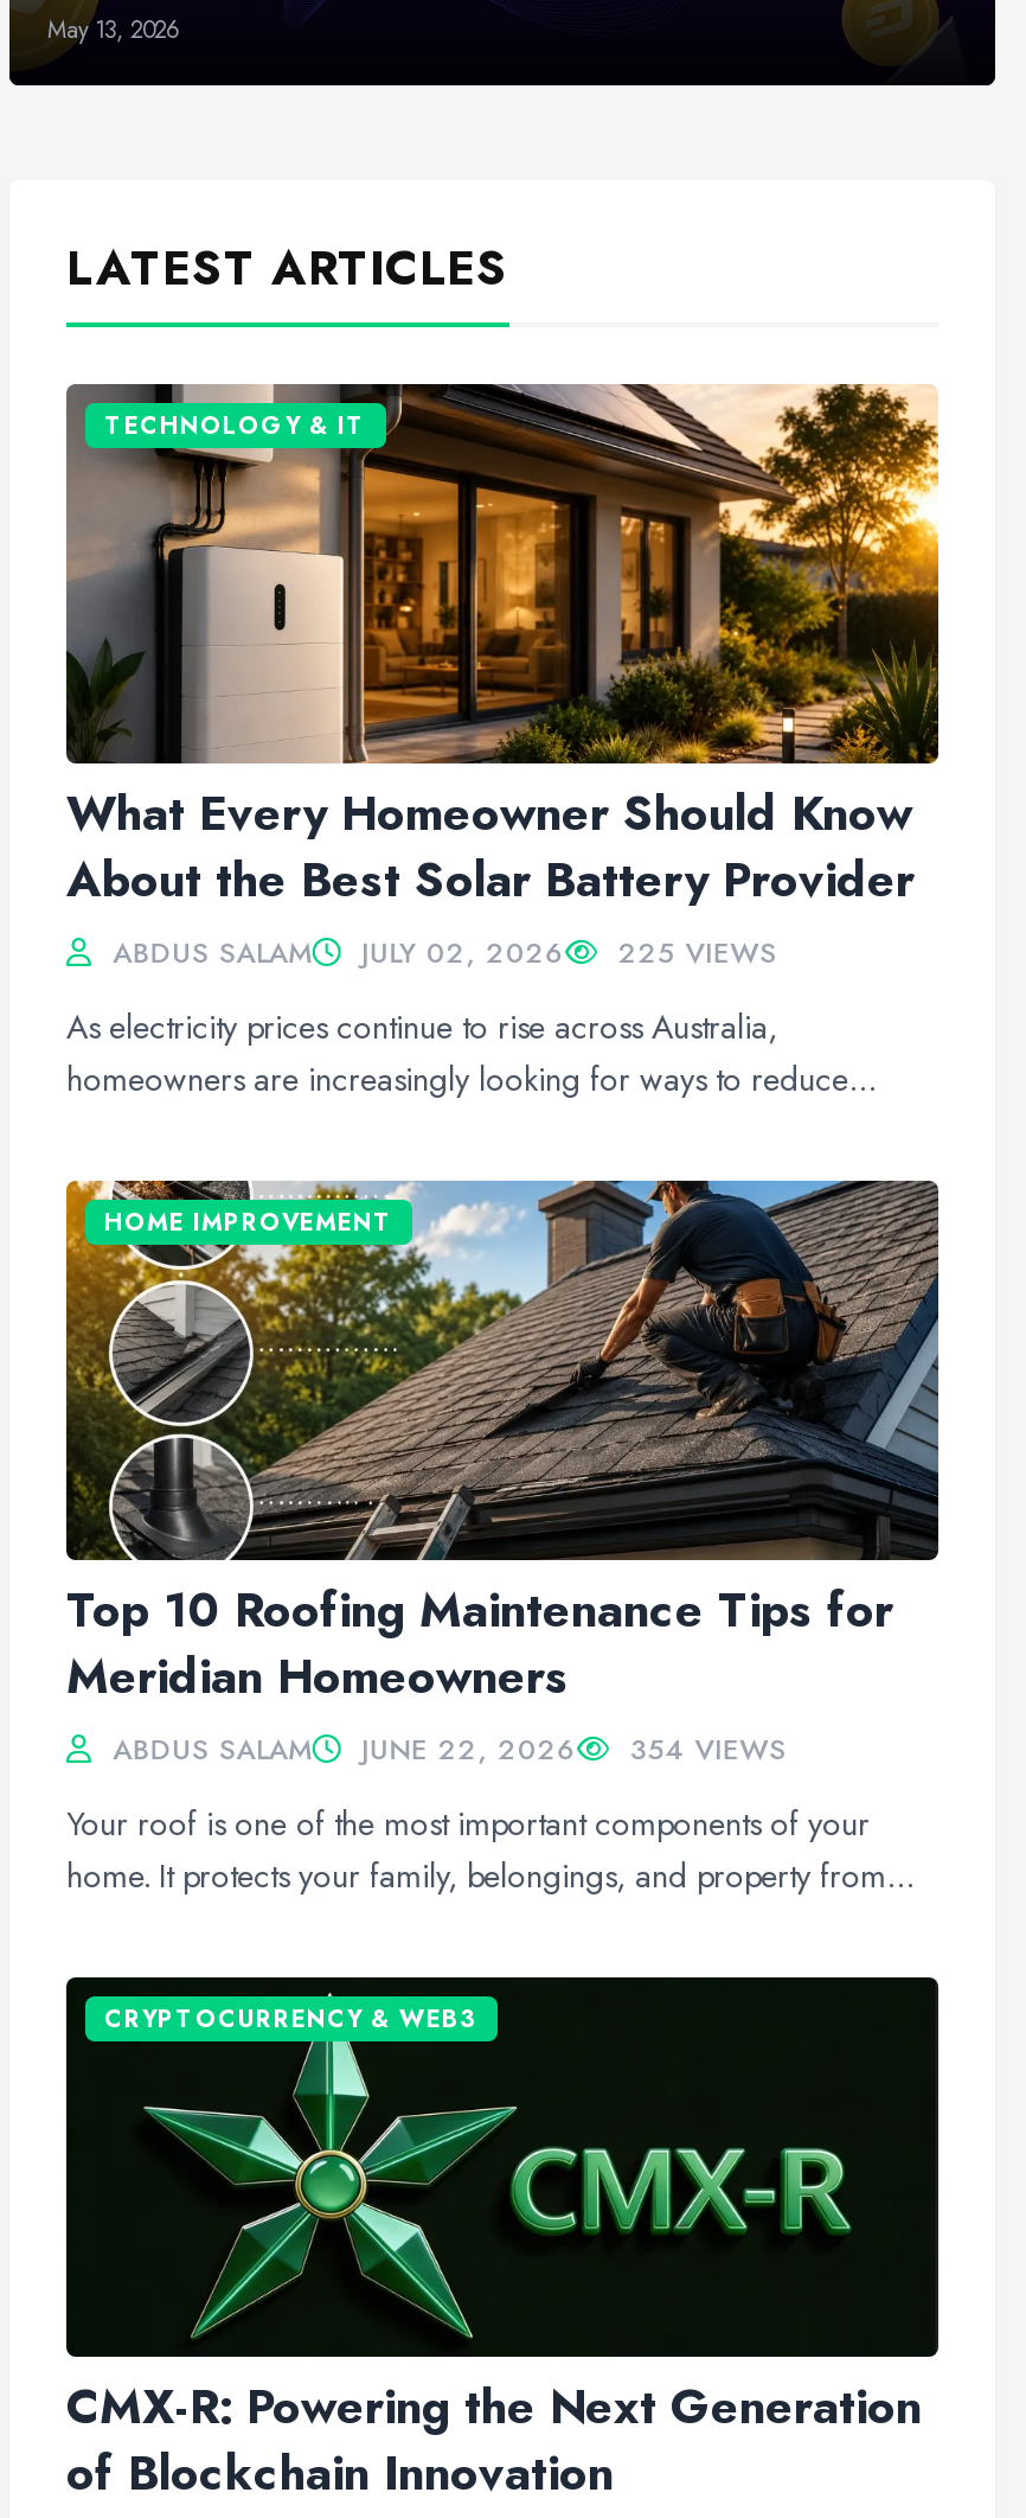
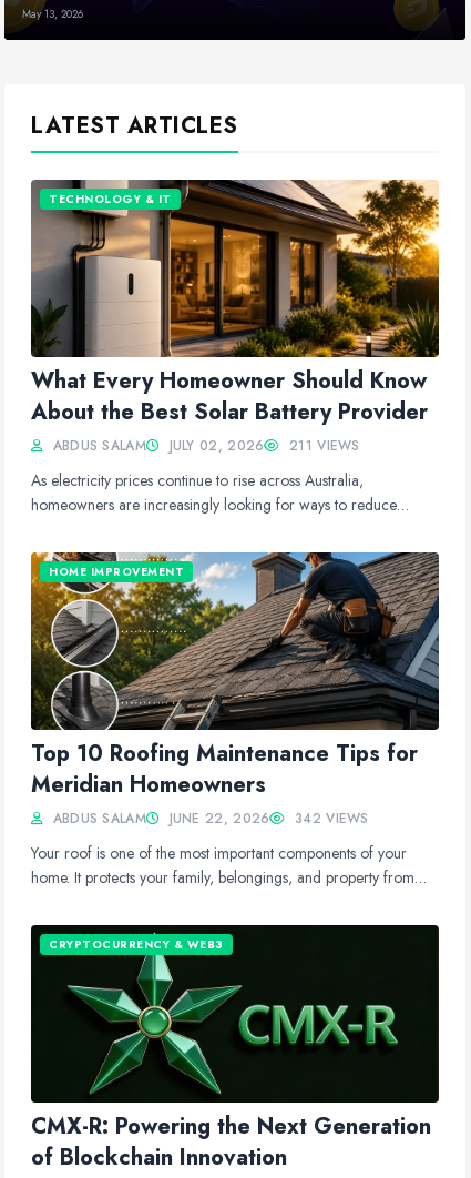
[103,932,777,974] ABDUS SALAM JULY 02, 2026 225 VIEWS -> [48,436,360,456] ABDUS SALAM JULY 02, 2026 211 VIEWS
[103,1728,786,1771] ABDUS SALAM JUNE 22, 2026 354 VIEWS -> [48,809,369,829] ABDUS SALAM JUNE 22, 2026 342 VIEWS

